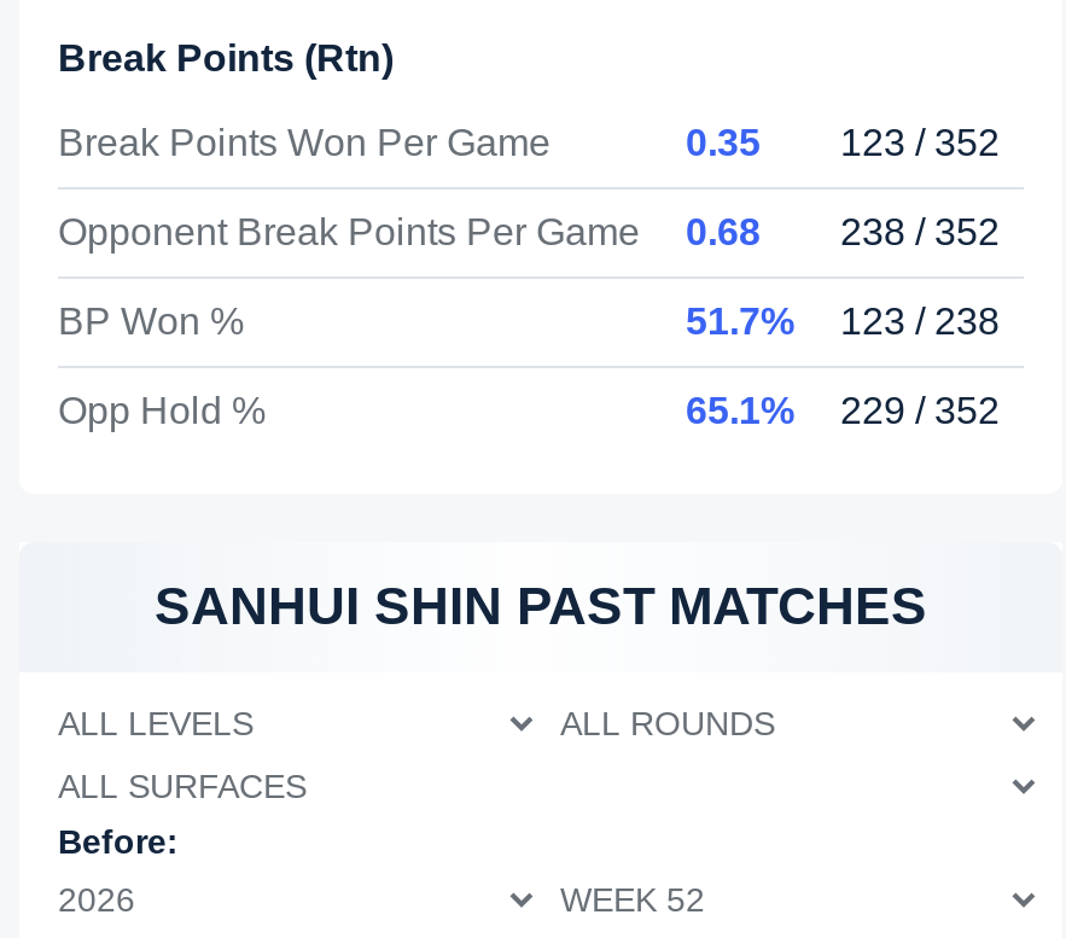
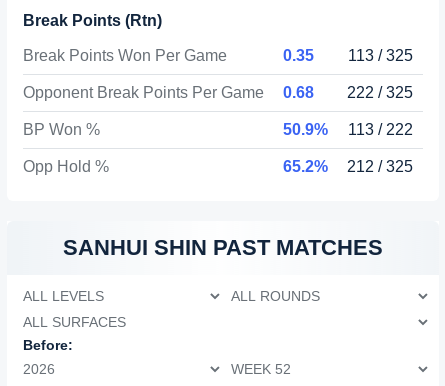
[686,122,1000,163] 0.35 123 / 352 -> [283,47,413,64] 0.35 113 / 325
[58,211,1000,252] Opponent Break Points Per Game 0.68 238 / 352 -> [23,84,413,101] Opponent Break Points Per Game 0.68 222 / 325
[686,301,794,342] 51.7% -> [283,121,328,138] 50.9%
[840,301,1000,342] 123 / 238 -> [348,121,413,138] 113 / 222
[686,390,794,431] 65.1% -> [283,158,328,175] 65.2%
[840,390,1000,431] 229 / 352 -> [347,158,413,175] 212 / 325

